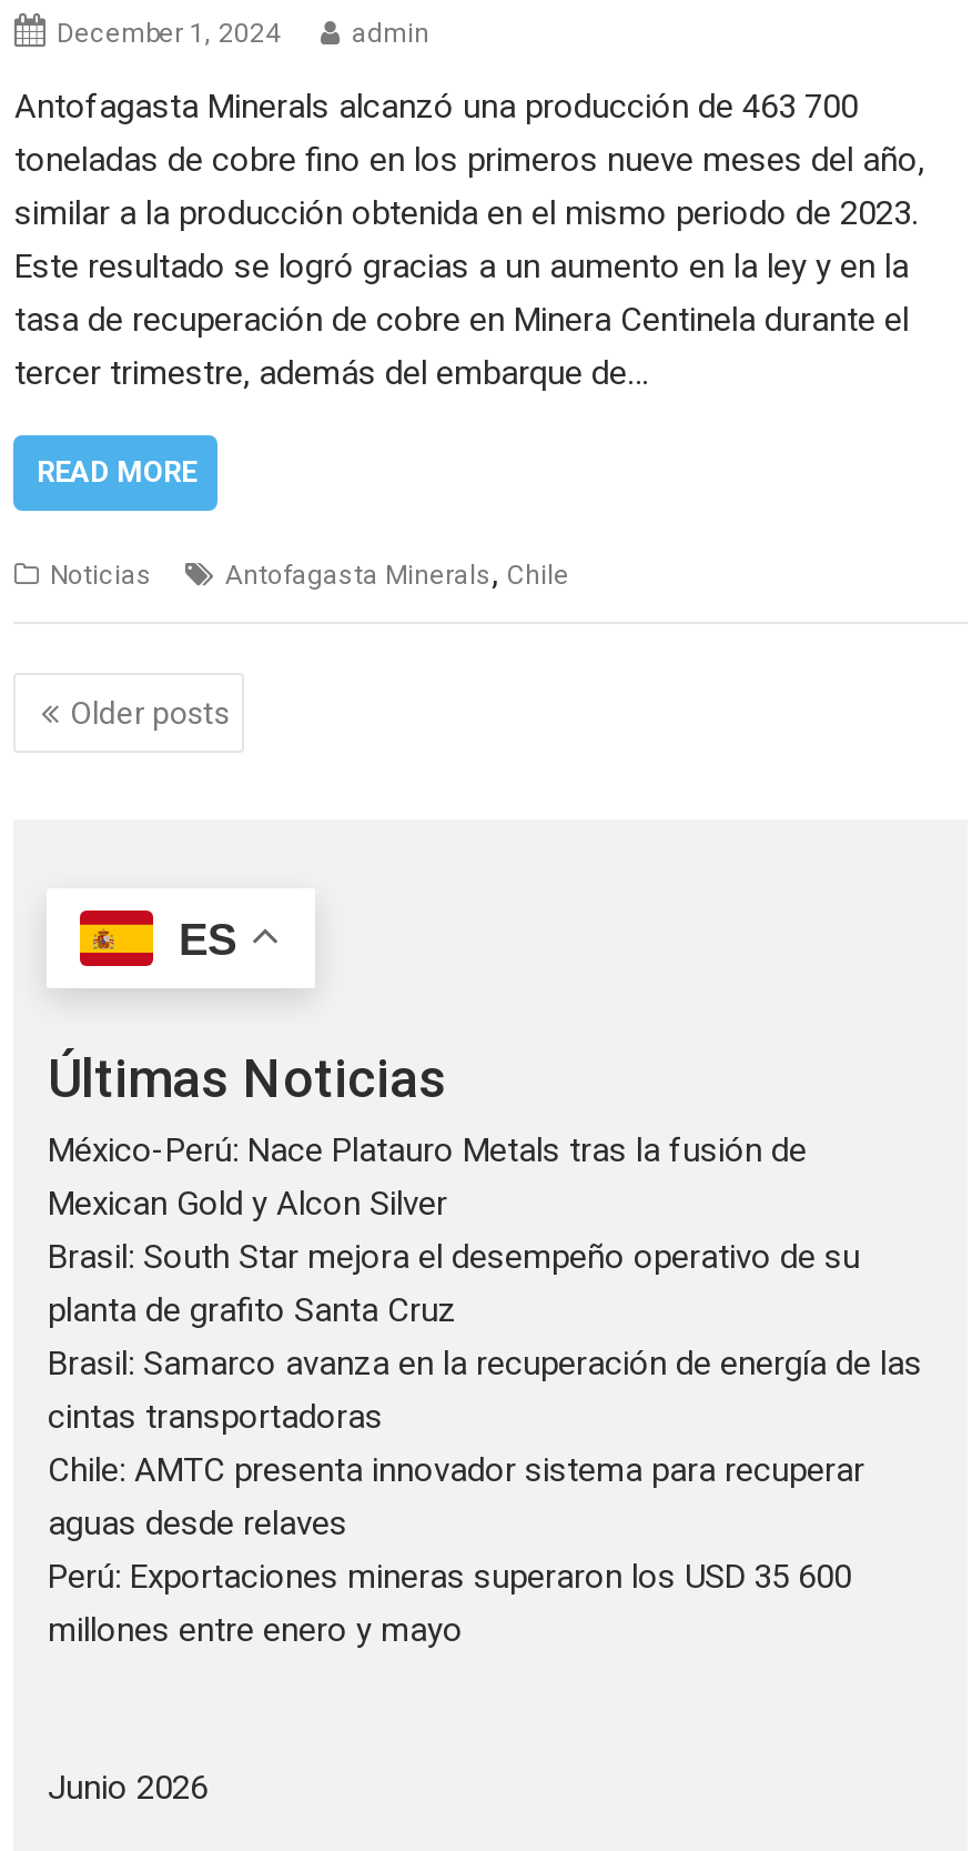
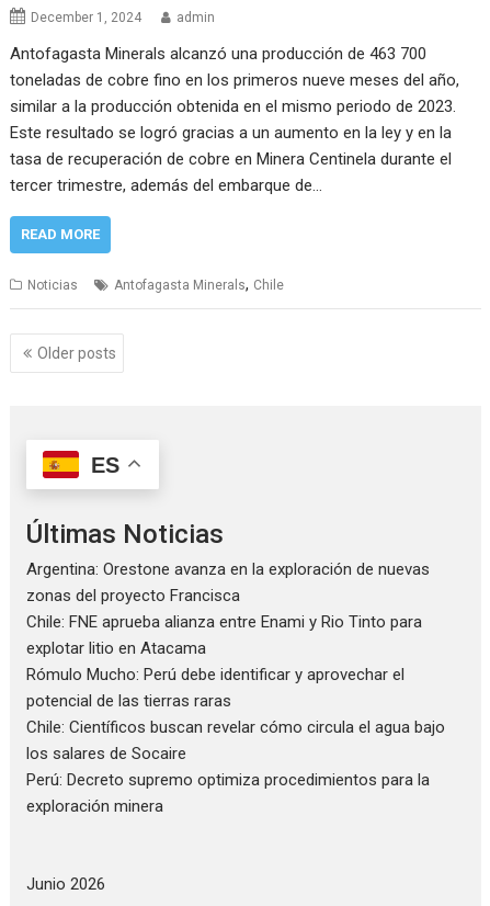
[48,1131,922,1650] México-Perú: Nace Platauro Metals tras la fusión de | Mexican Gold y Alcon Silver | Brasil: South Star mejora el desempeño operativo de su | planta de grafito Santa Cruz | Brasil: Samarco avanza en la recuperación de energía de las | cintas transportadoras | Chile: AMTC presenta innovador sistema para recuperar | aguas desde relaves | Perú: Exportaciones mineras superaron los USD 35 600 | millones entre enero y mayo -> [27,560,446,816] Argentina: Orestone avanza en la exploración de nuevas | zonas del proyecto Francisca | Chile: FNE aprueba alianza entre Enami y Rio Tinto para | explotar litio en Atacama | Rómulo Mucho: Perú debe identificar y aprovechar el | potencial de las tierras raras | Chile: Científicos buscan revelar cómo circula el agua bajo | los salares de Socaire | Perú: Decreto supremo optimiza procedimientos para la | exploración minera

